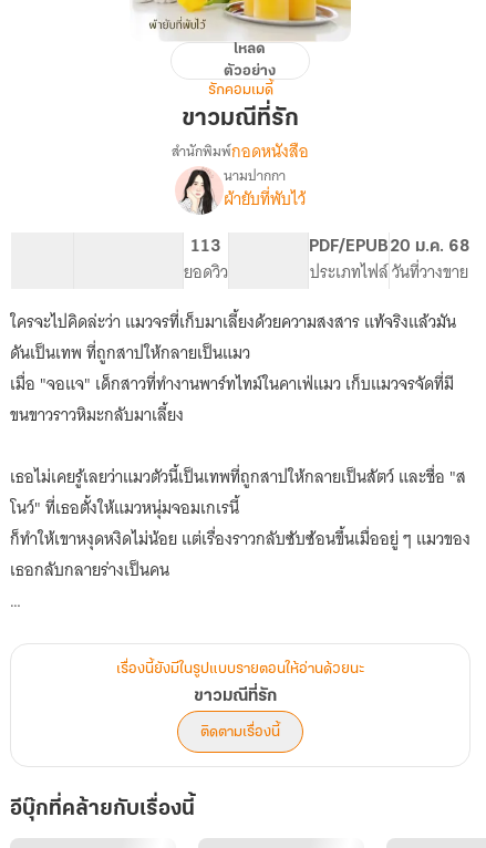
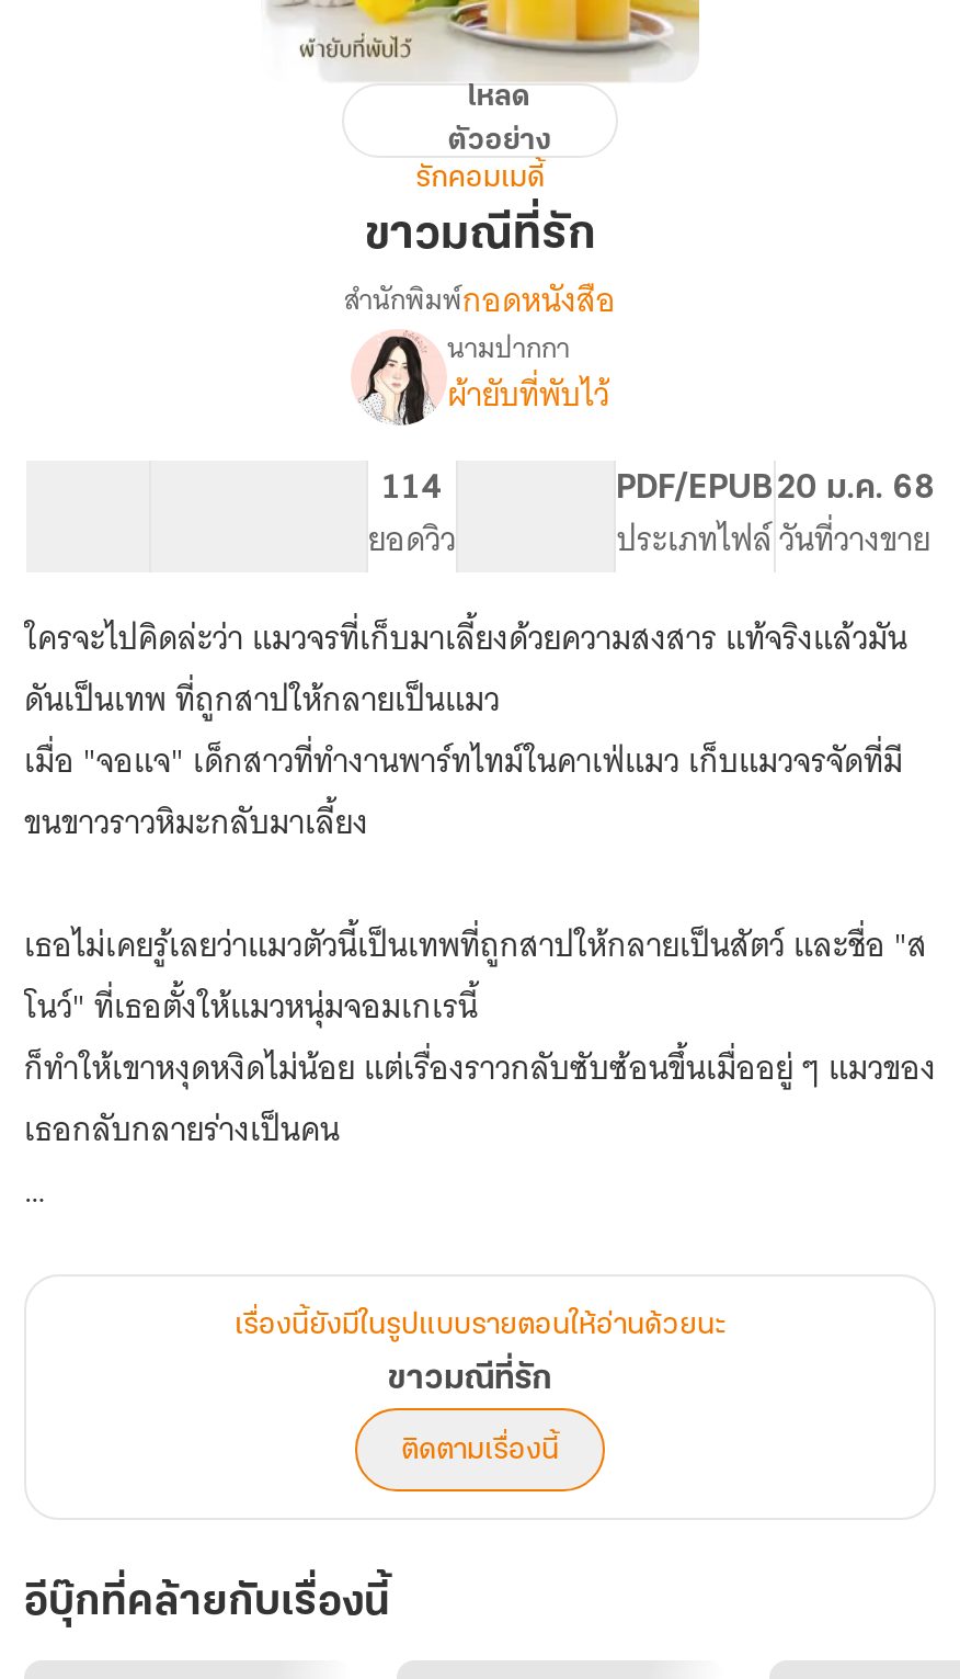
[190,238,221,256] 113 -> [381,472,443,507] 114

